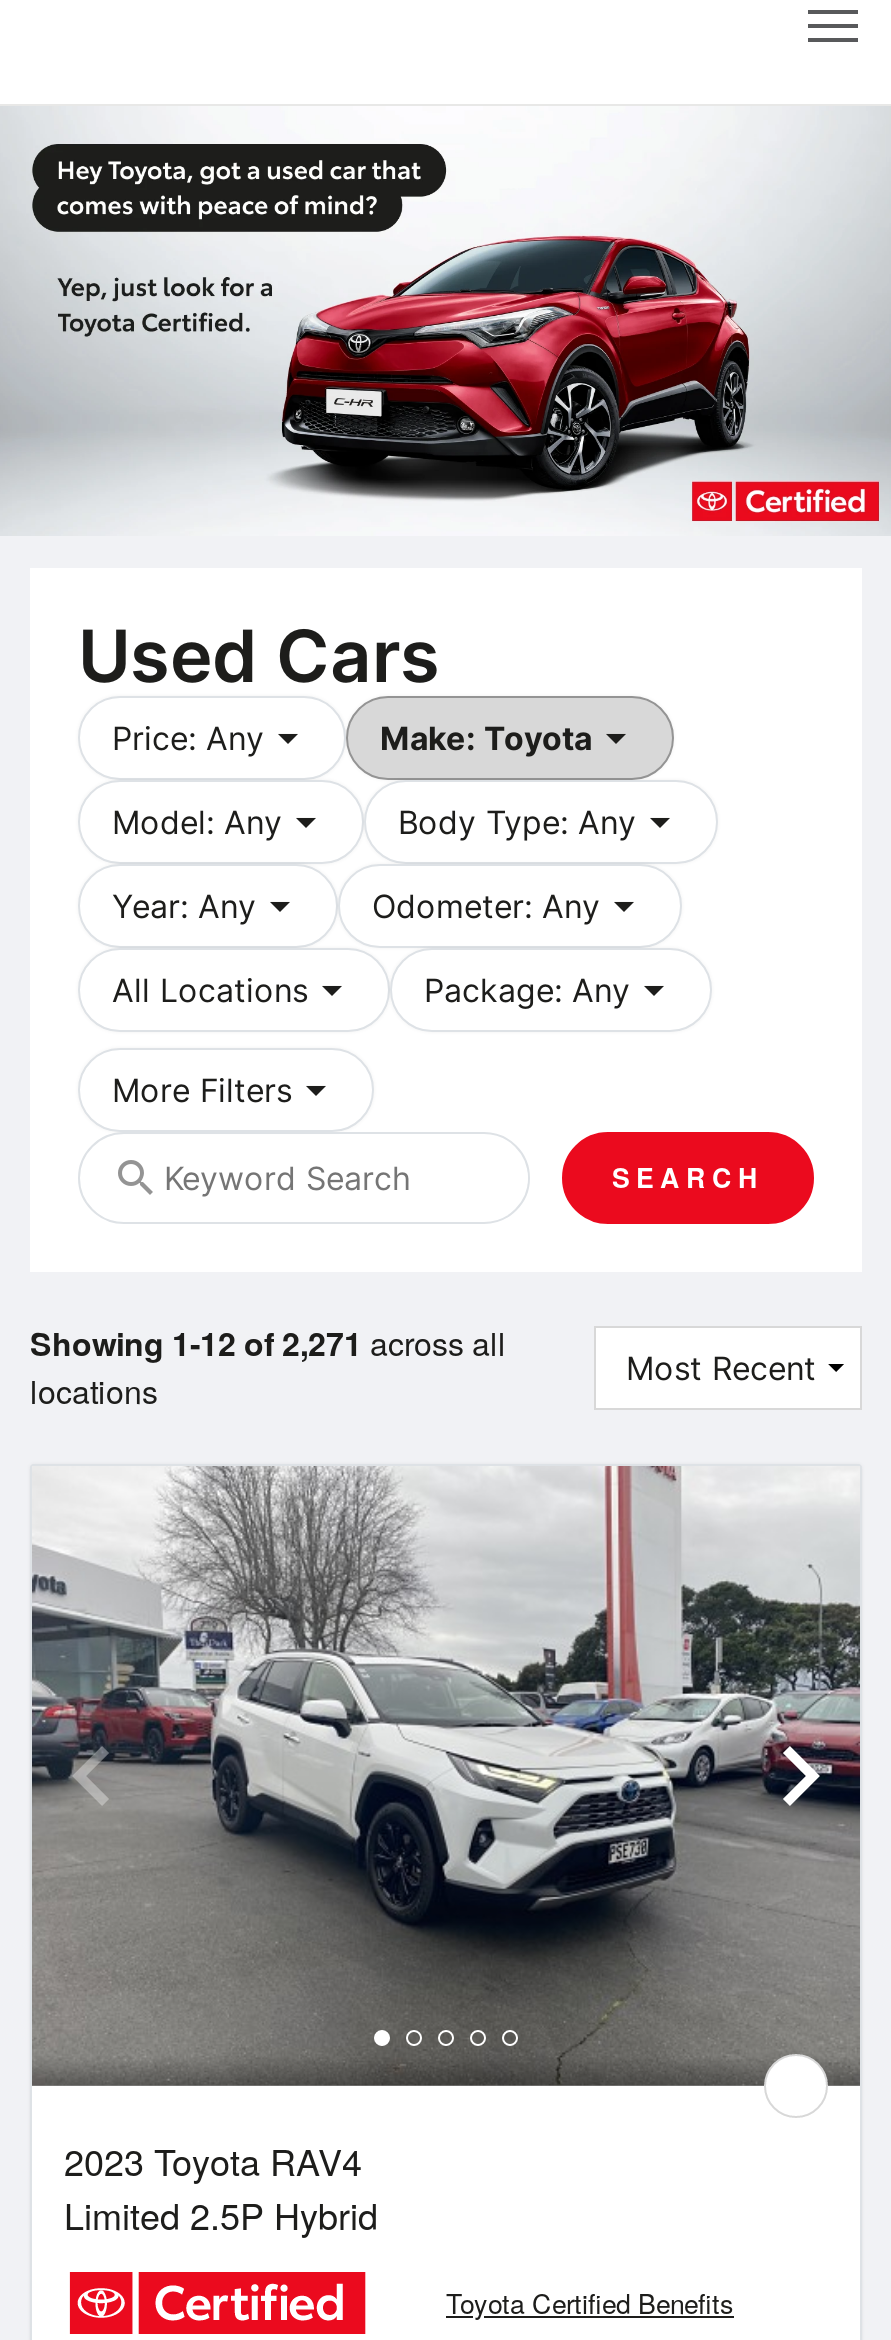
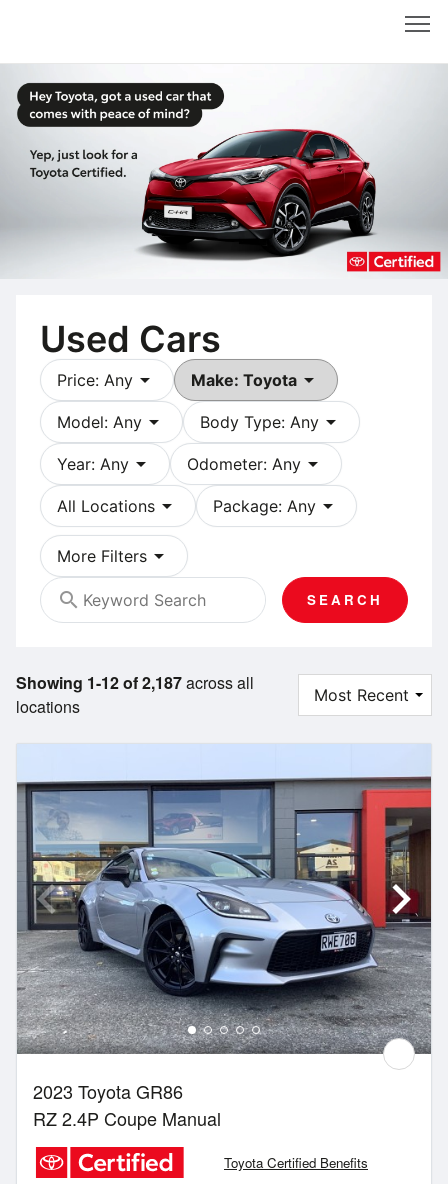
[30,1319,506,1365] Showing 1-12 of 2,271 across all -> [16,671,254,694] Showing 1-12 of 2,187 across all
[32,1464,860,2240] [image] | 2023 Toyota RAV4 | Limited 2.5P Hybrid -> [17,744,432,1131] [image] | 2023 Toyota GR86 | RZ 2.4P Coupe Manual

